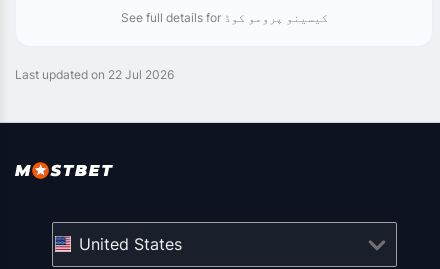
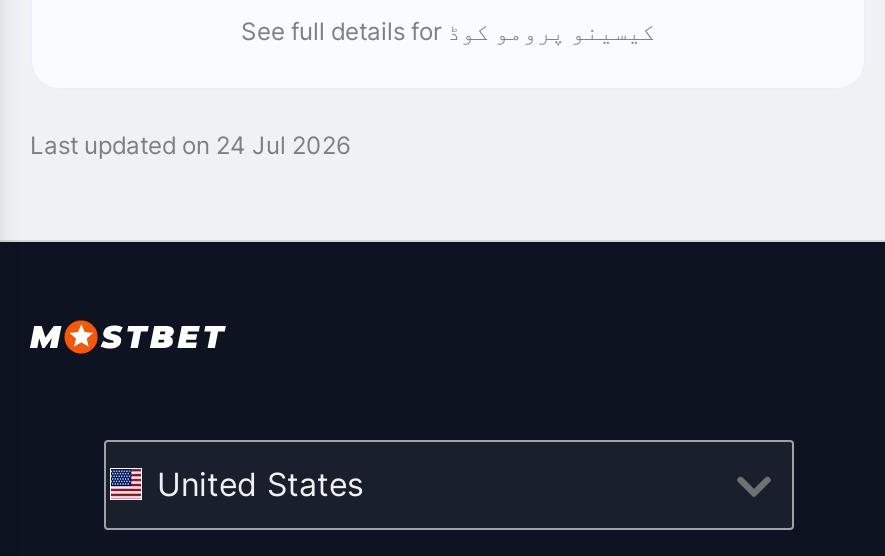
[15,67,174,82] Last updated on 22 Jul 2026 -> [30,131,350,161] Last updated on 24 Jul 2026

